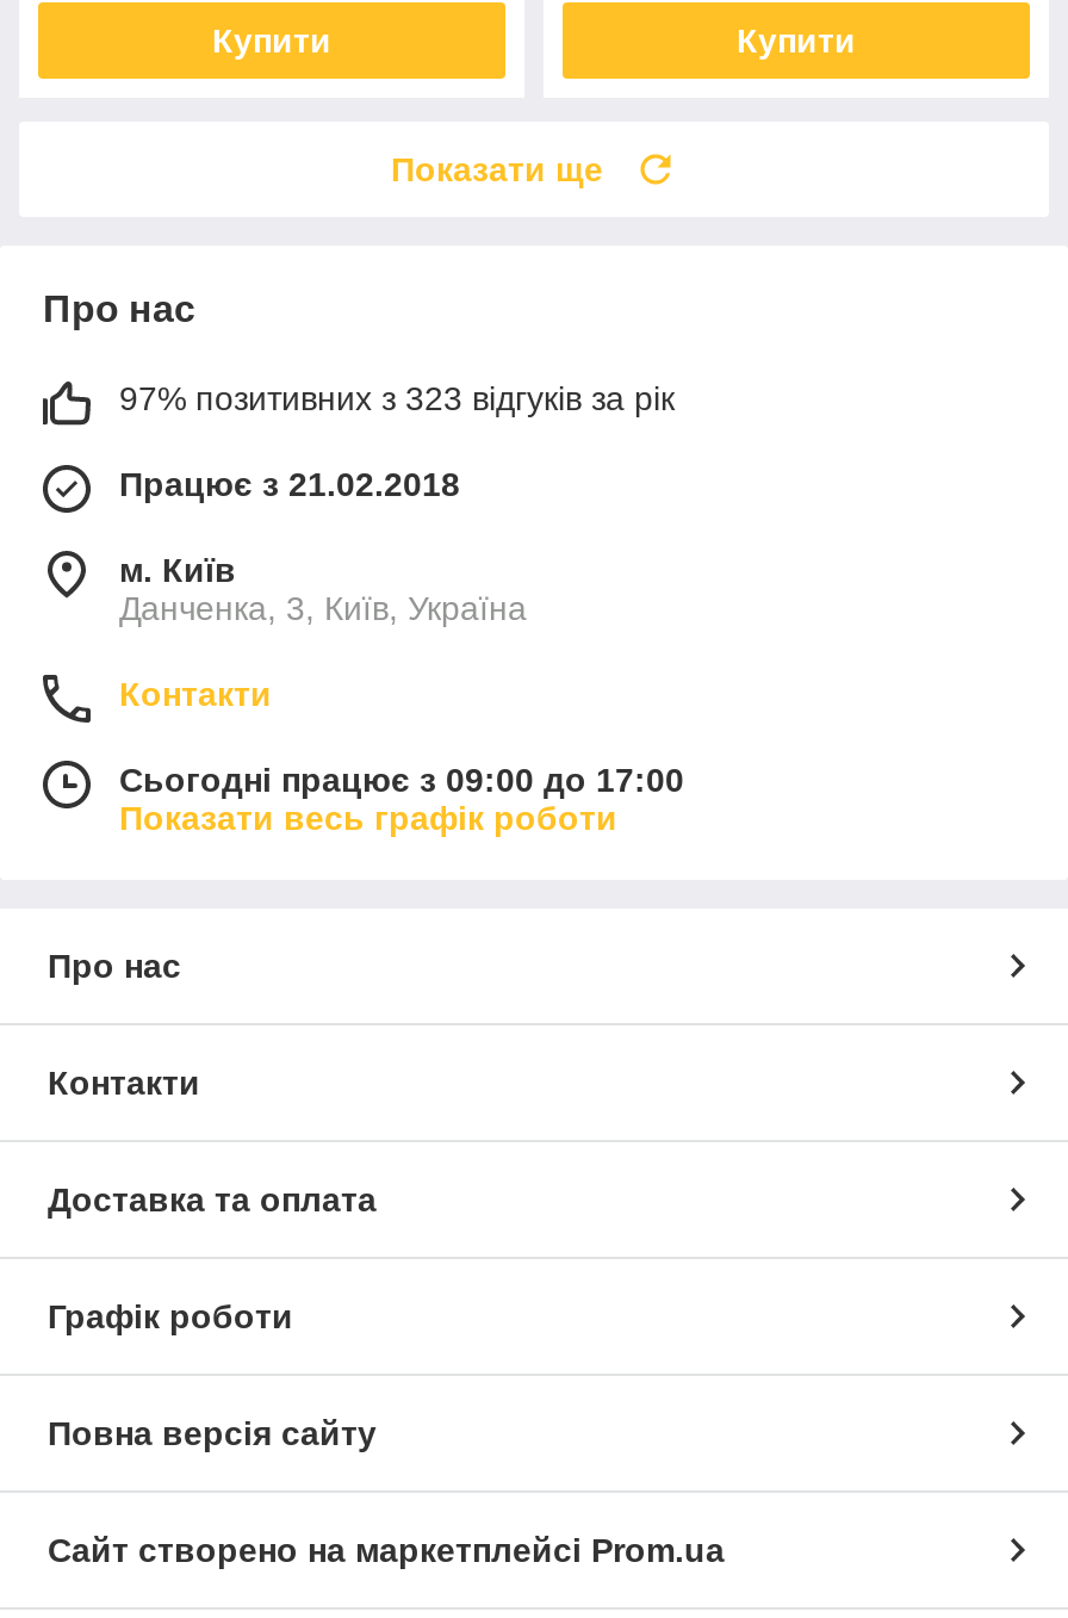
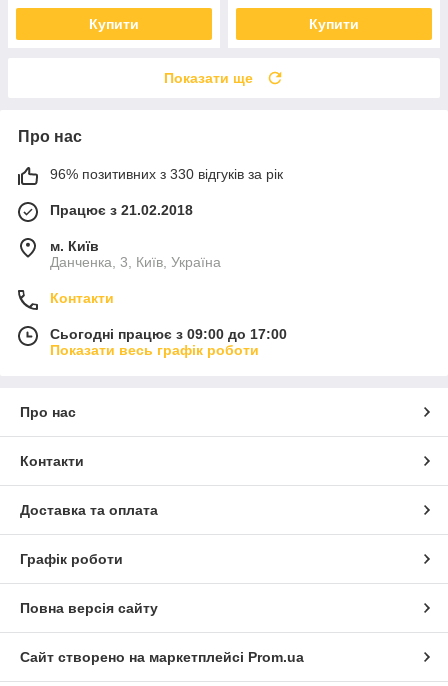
[119,379,675,417] 97% позитивних з 323 відгуків за рік -> [50,166,283,182] 96% позитивних з 330 відгуків за рік

